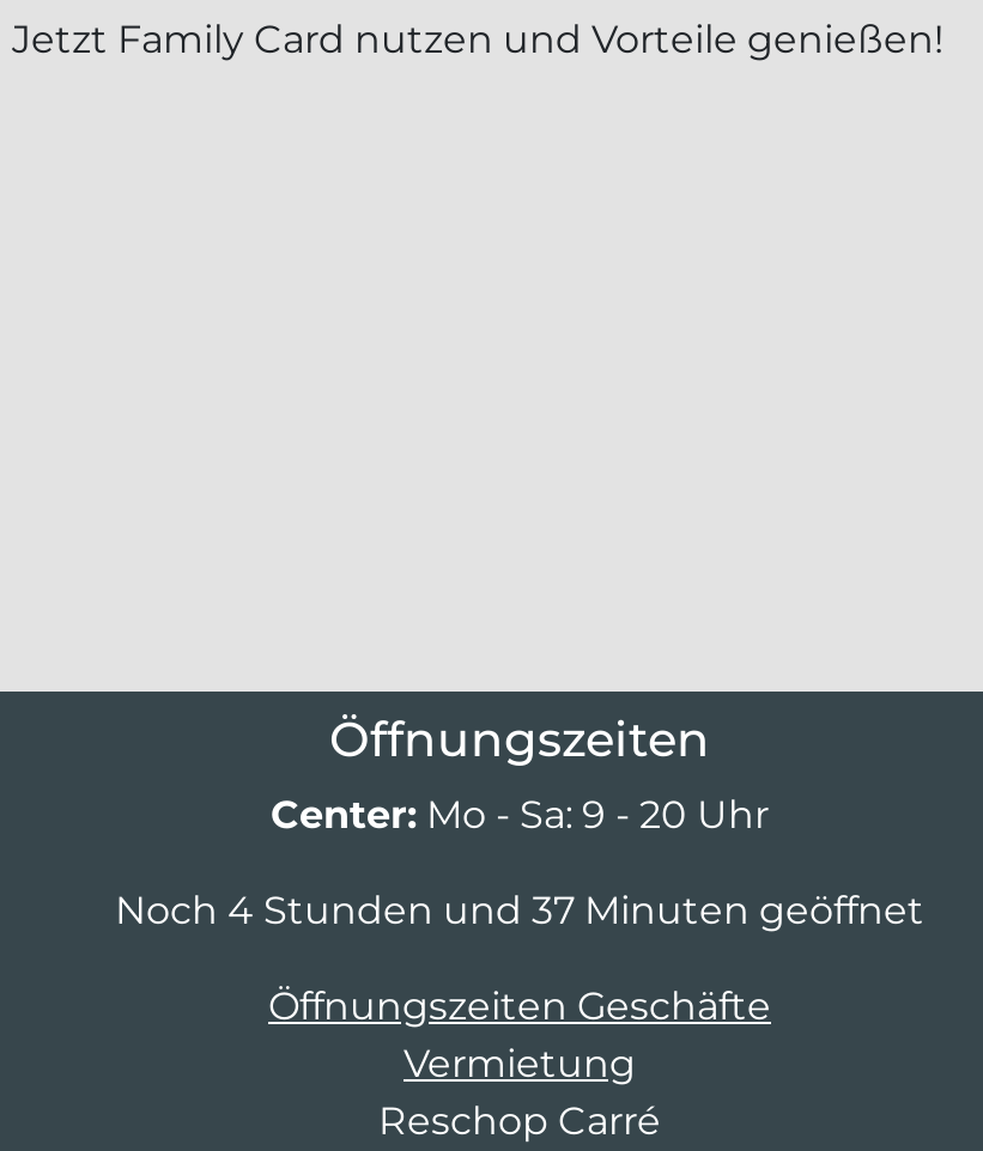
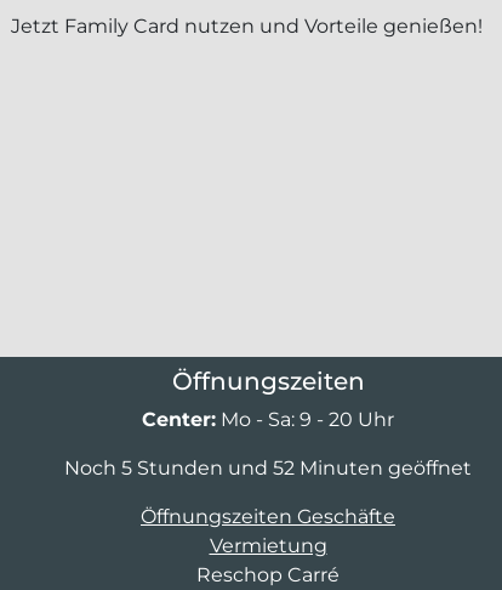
[115,887,924,932] Noch 4 Stunden und 37 Minuten geöffnet -> [64,456,472,479] Noch 5 Stunden und 52 Minuten geöffnet

